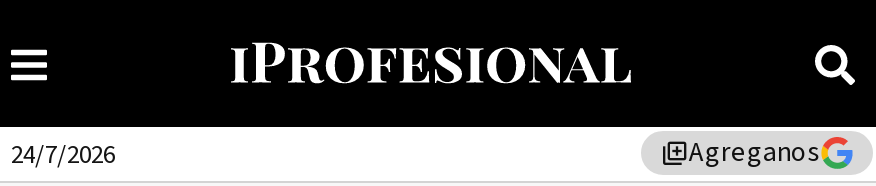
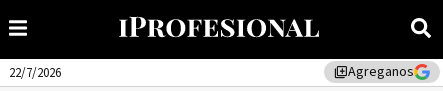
[11,139,115,173] 24/7/2026 -> [9,65,61,82] 22/7/2026

